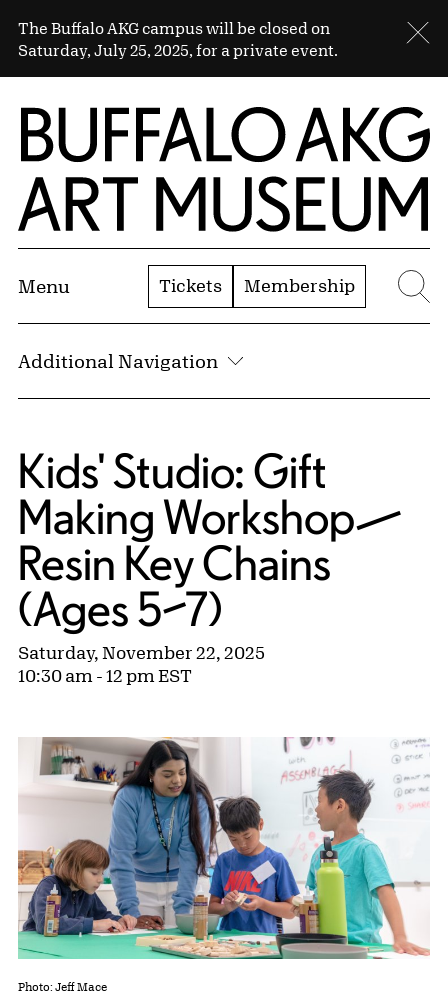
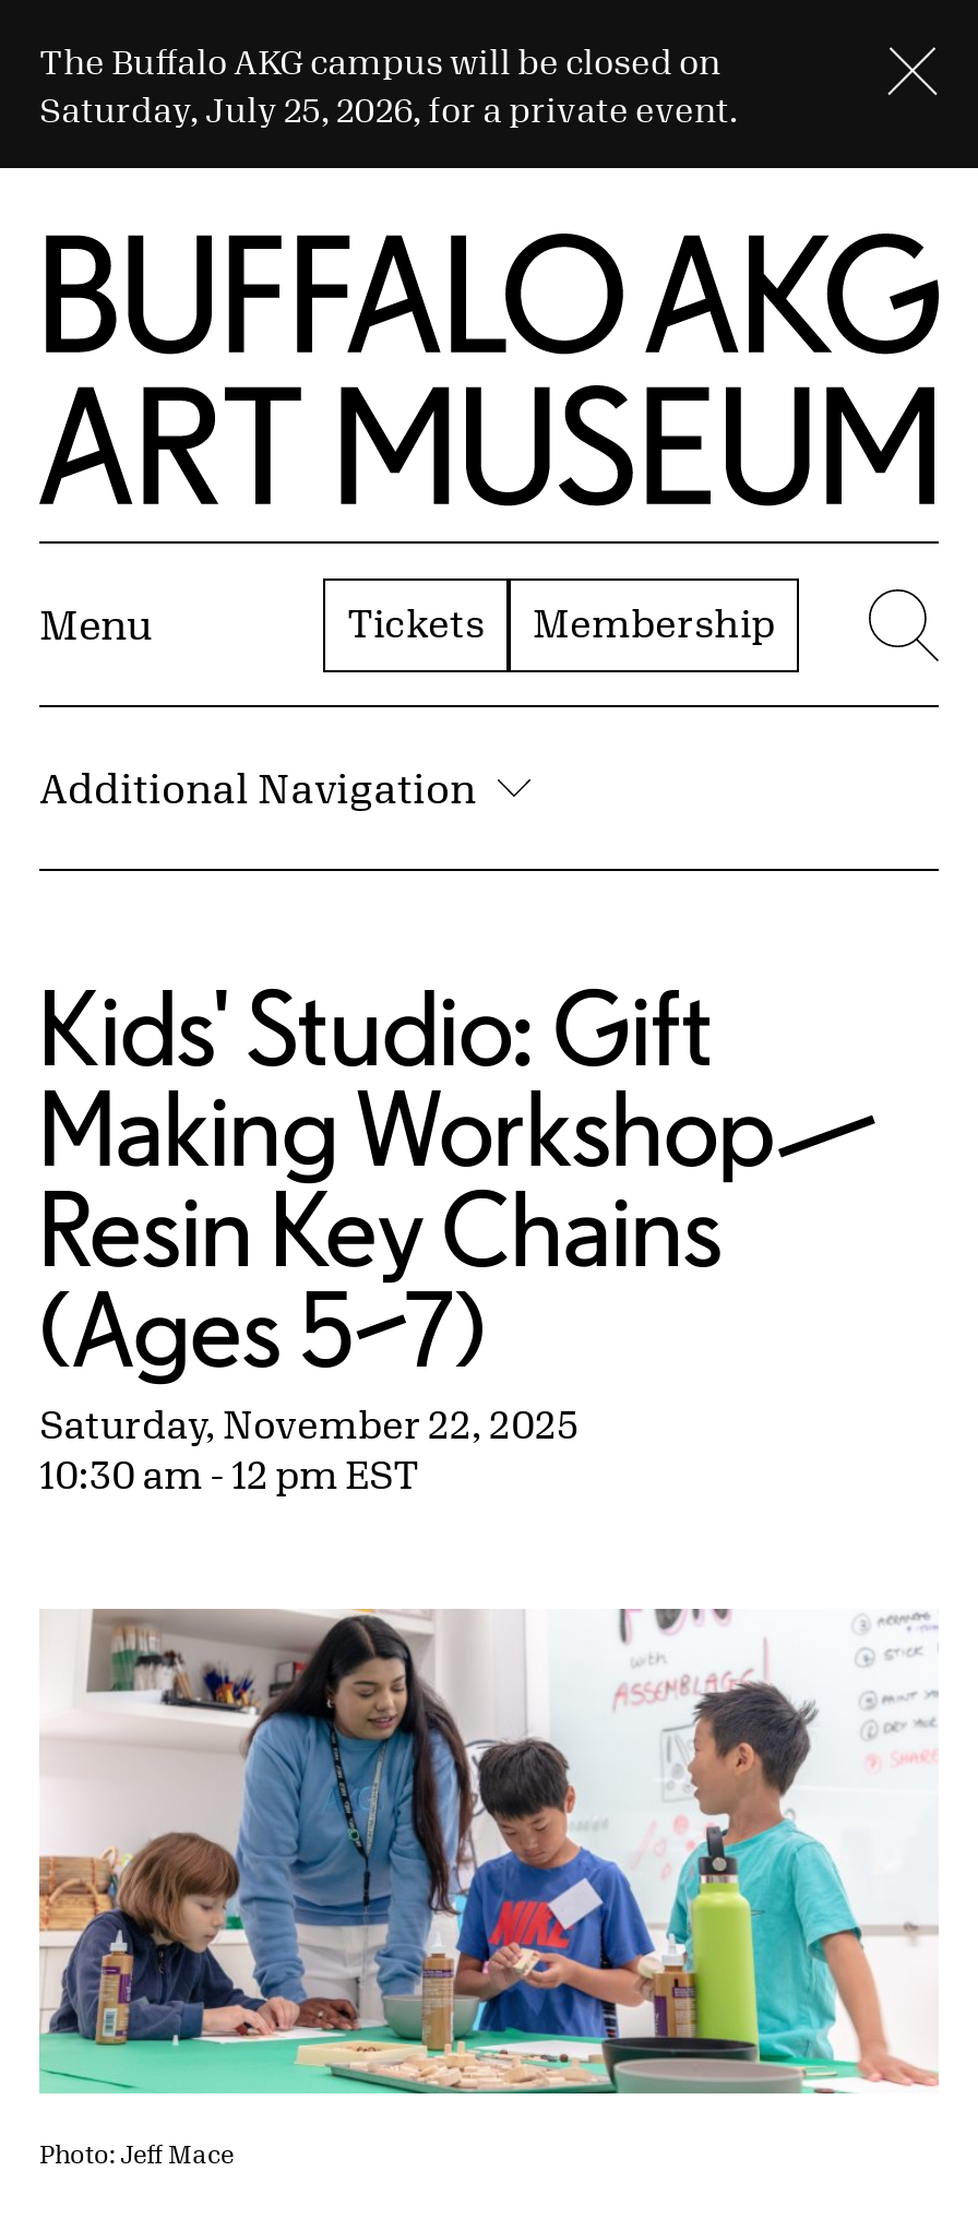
[18,41,338,59] Saturday, July 25, 2025, for a private event. -> [39,90,738,129] Saturday, July 25, 2026, for a private event.

